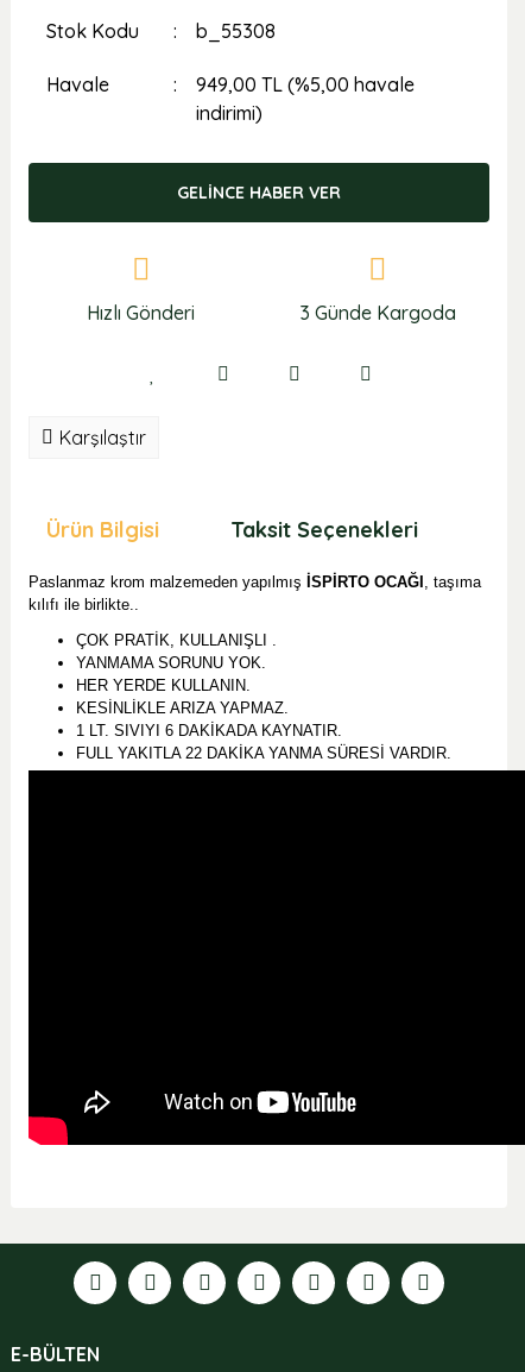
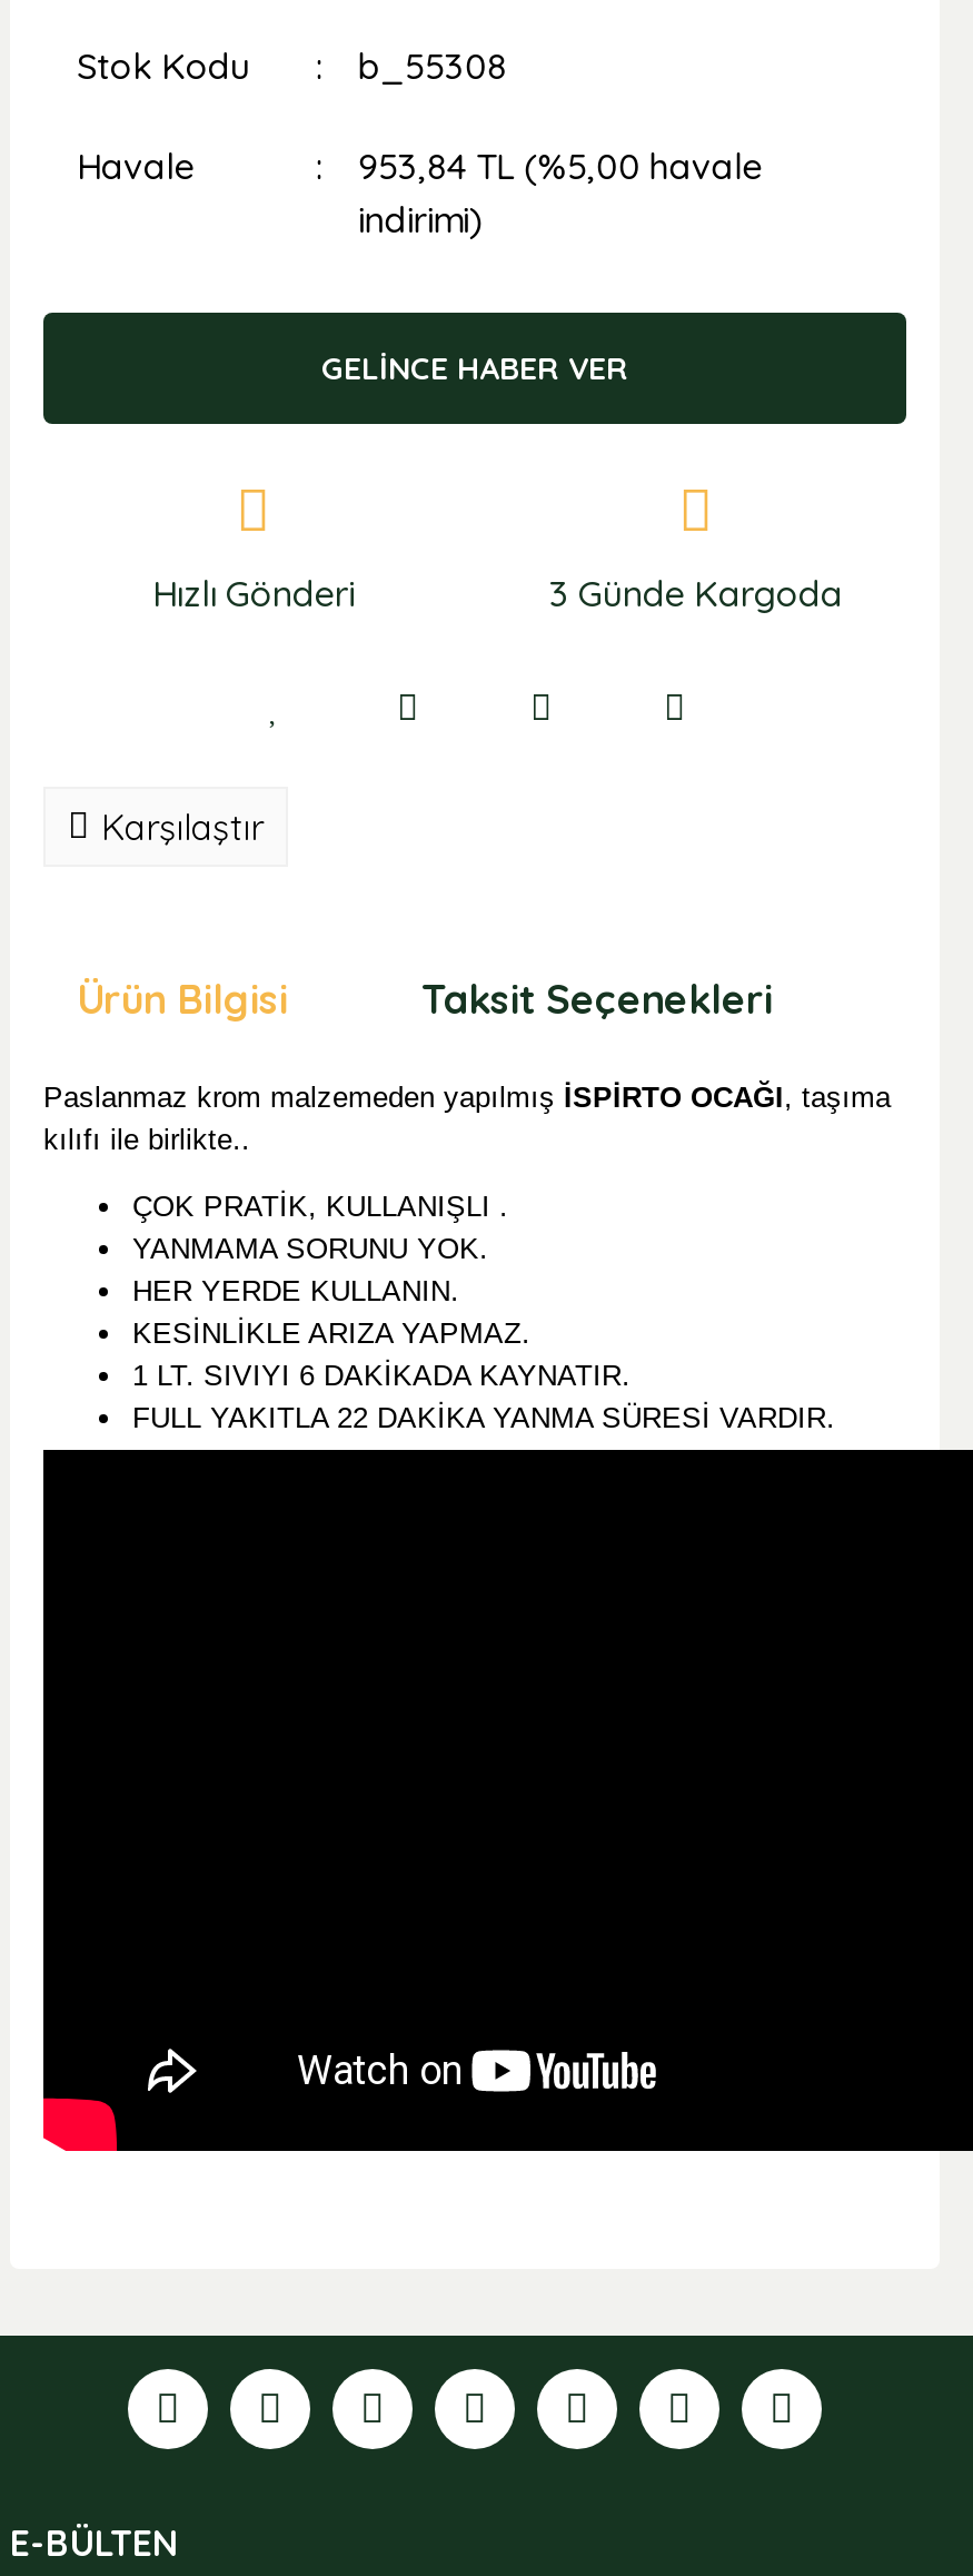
[196,73,415,96] 949,00 TL (%5,00 havale -> [358,144,763,188] 953,84 TL (%5,00 havale

